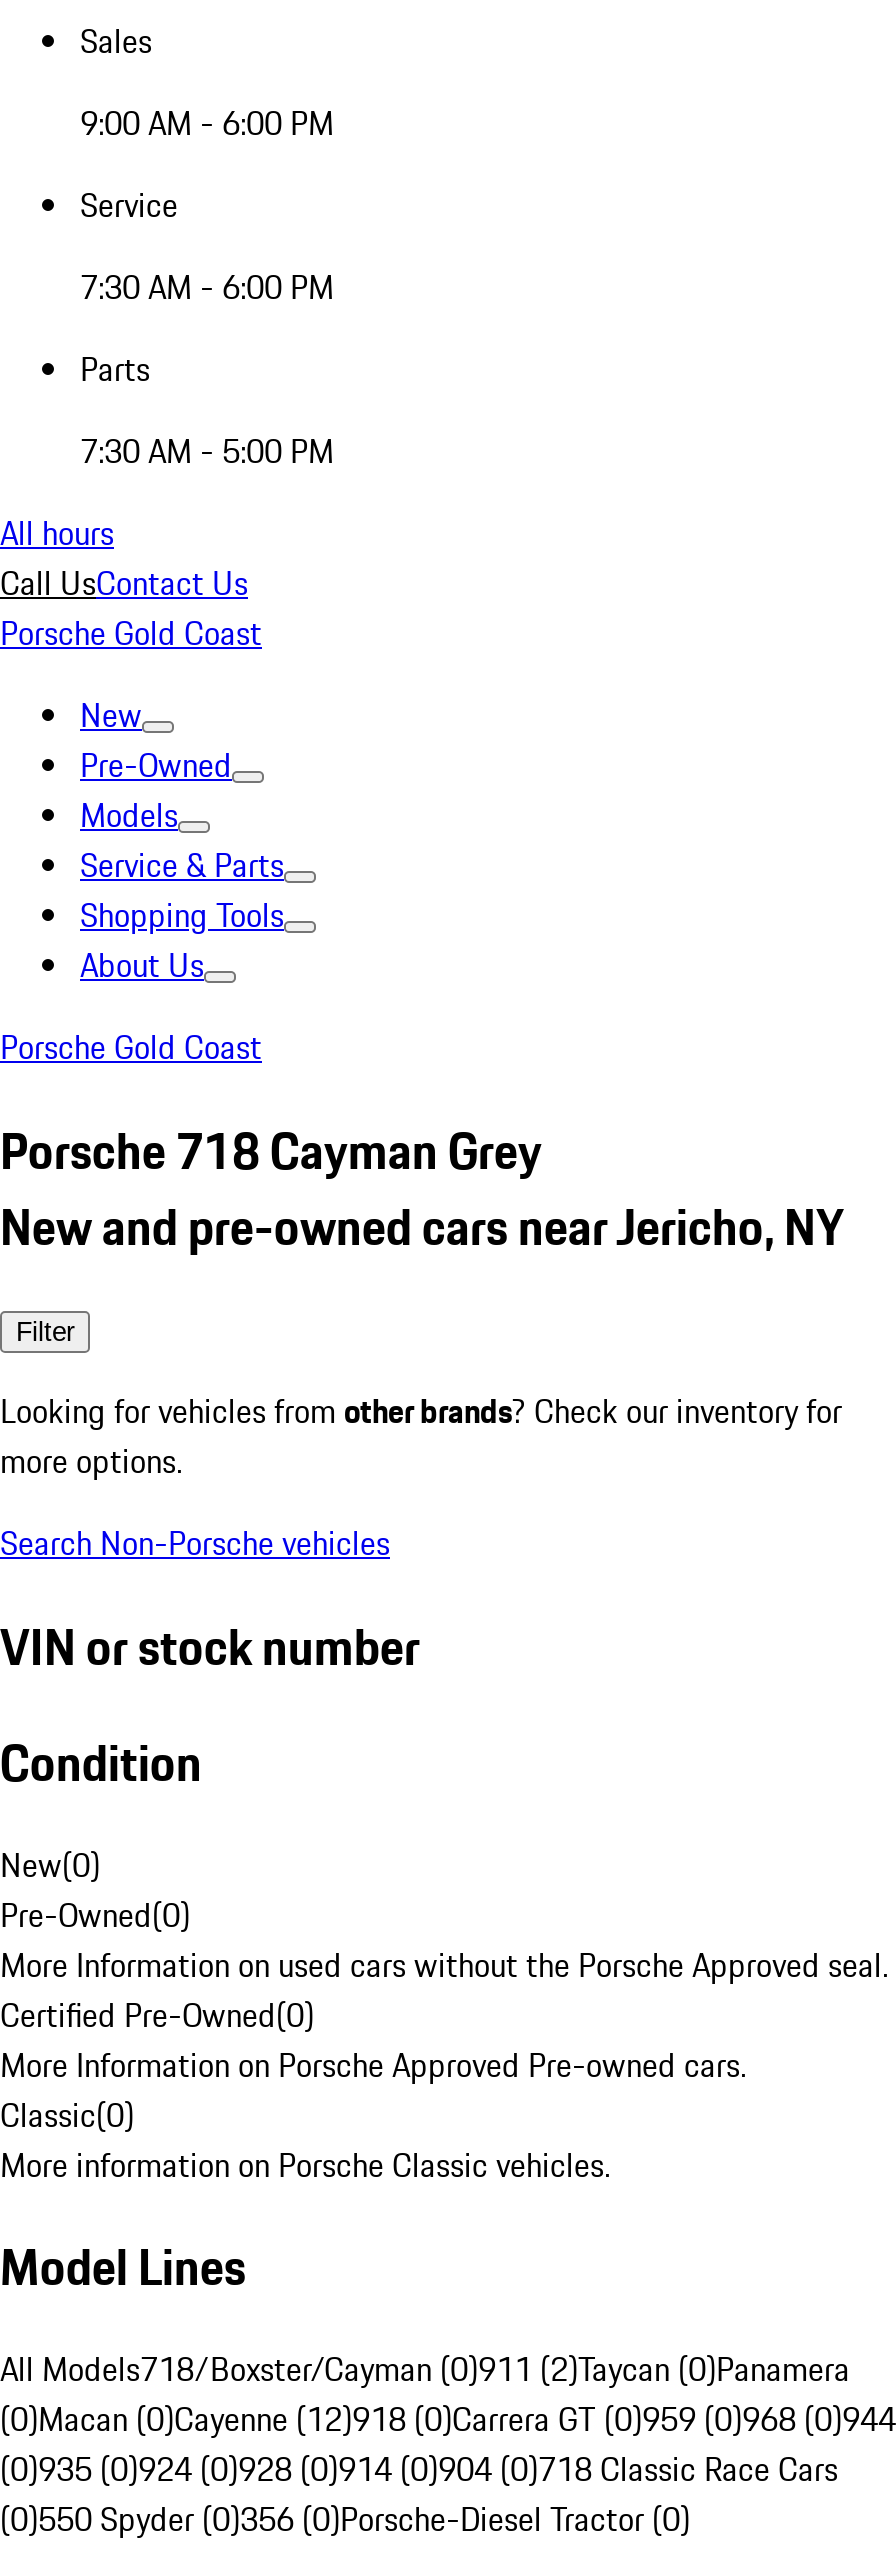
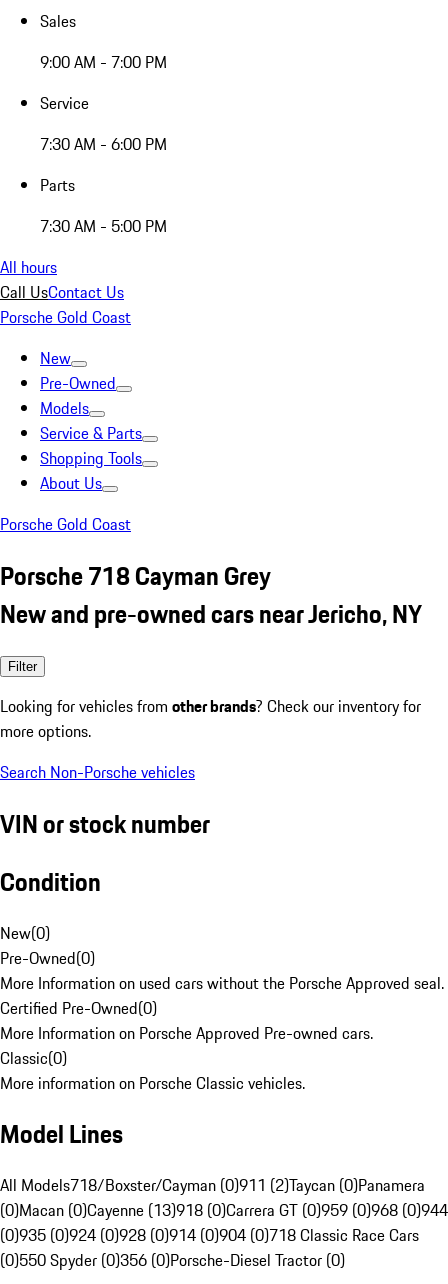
[80,99,334,147] 9:00 AM - 6:00 PM -> [40,50,167,74] 9:00 AM - 7:00 PM
[0,2396,896,2444] (0)Macan (0)Cayenne (12)918 (0)Carrera GT (0)959 (0)968 (0)944 -> [0,1198,448,1222] (0)Macan (0)Cayenne (13)918 (0)Carrera GT (0)959 (0)968 (0)944

